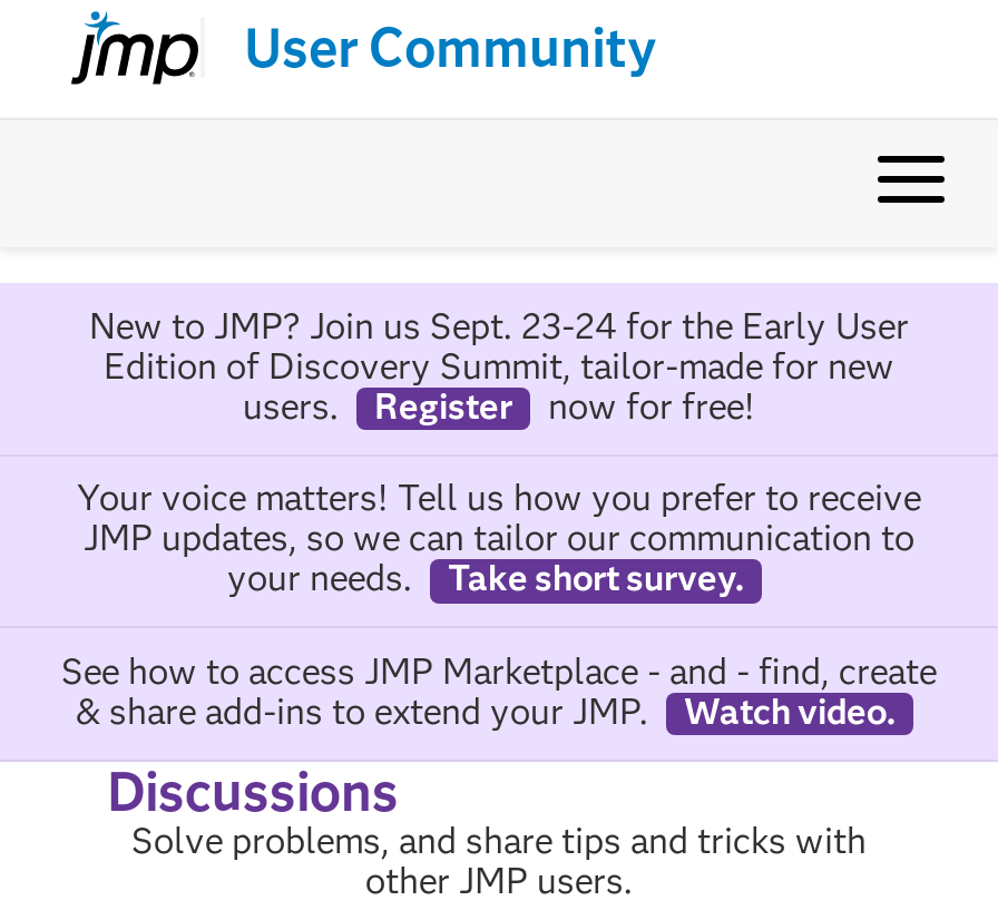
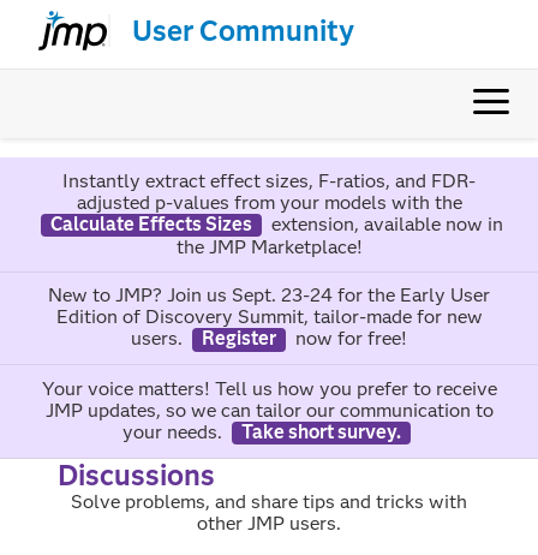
none -> [50,169,503,259] Instantly extract effect sizes, F-ratios, and FDR- | adjusted p-values from your models with the | Calculate Effects Sizes | extension, available now in | the JMP Marketplace!
moved [77,305,921,600] -> [41,284,497,443]: New to JMP? Join us Sept. 23-24 for the Early User | Edition of Discovery Summit, tailor-made for new | users. | ... | your needs. | Take short survey.
[61,650,937,732] See how to access JMP Marketplace - and - find, create | & share add-ins to extend your JMP. | Watch video. -> none

